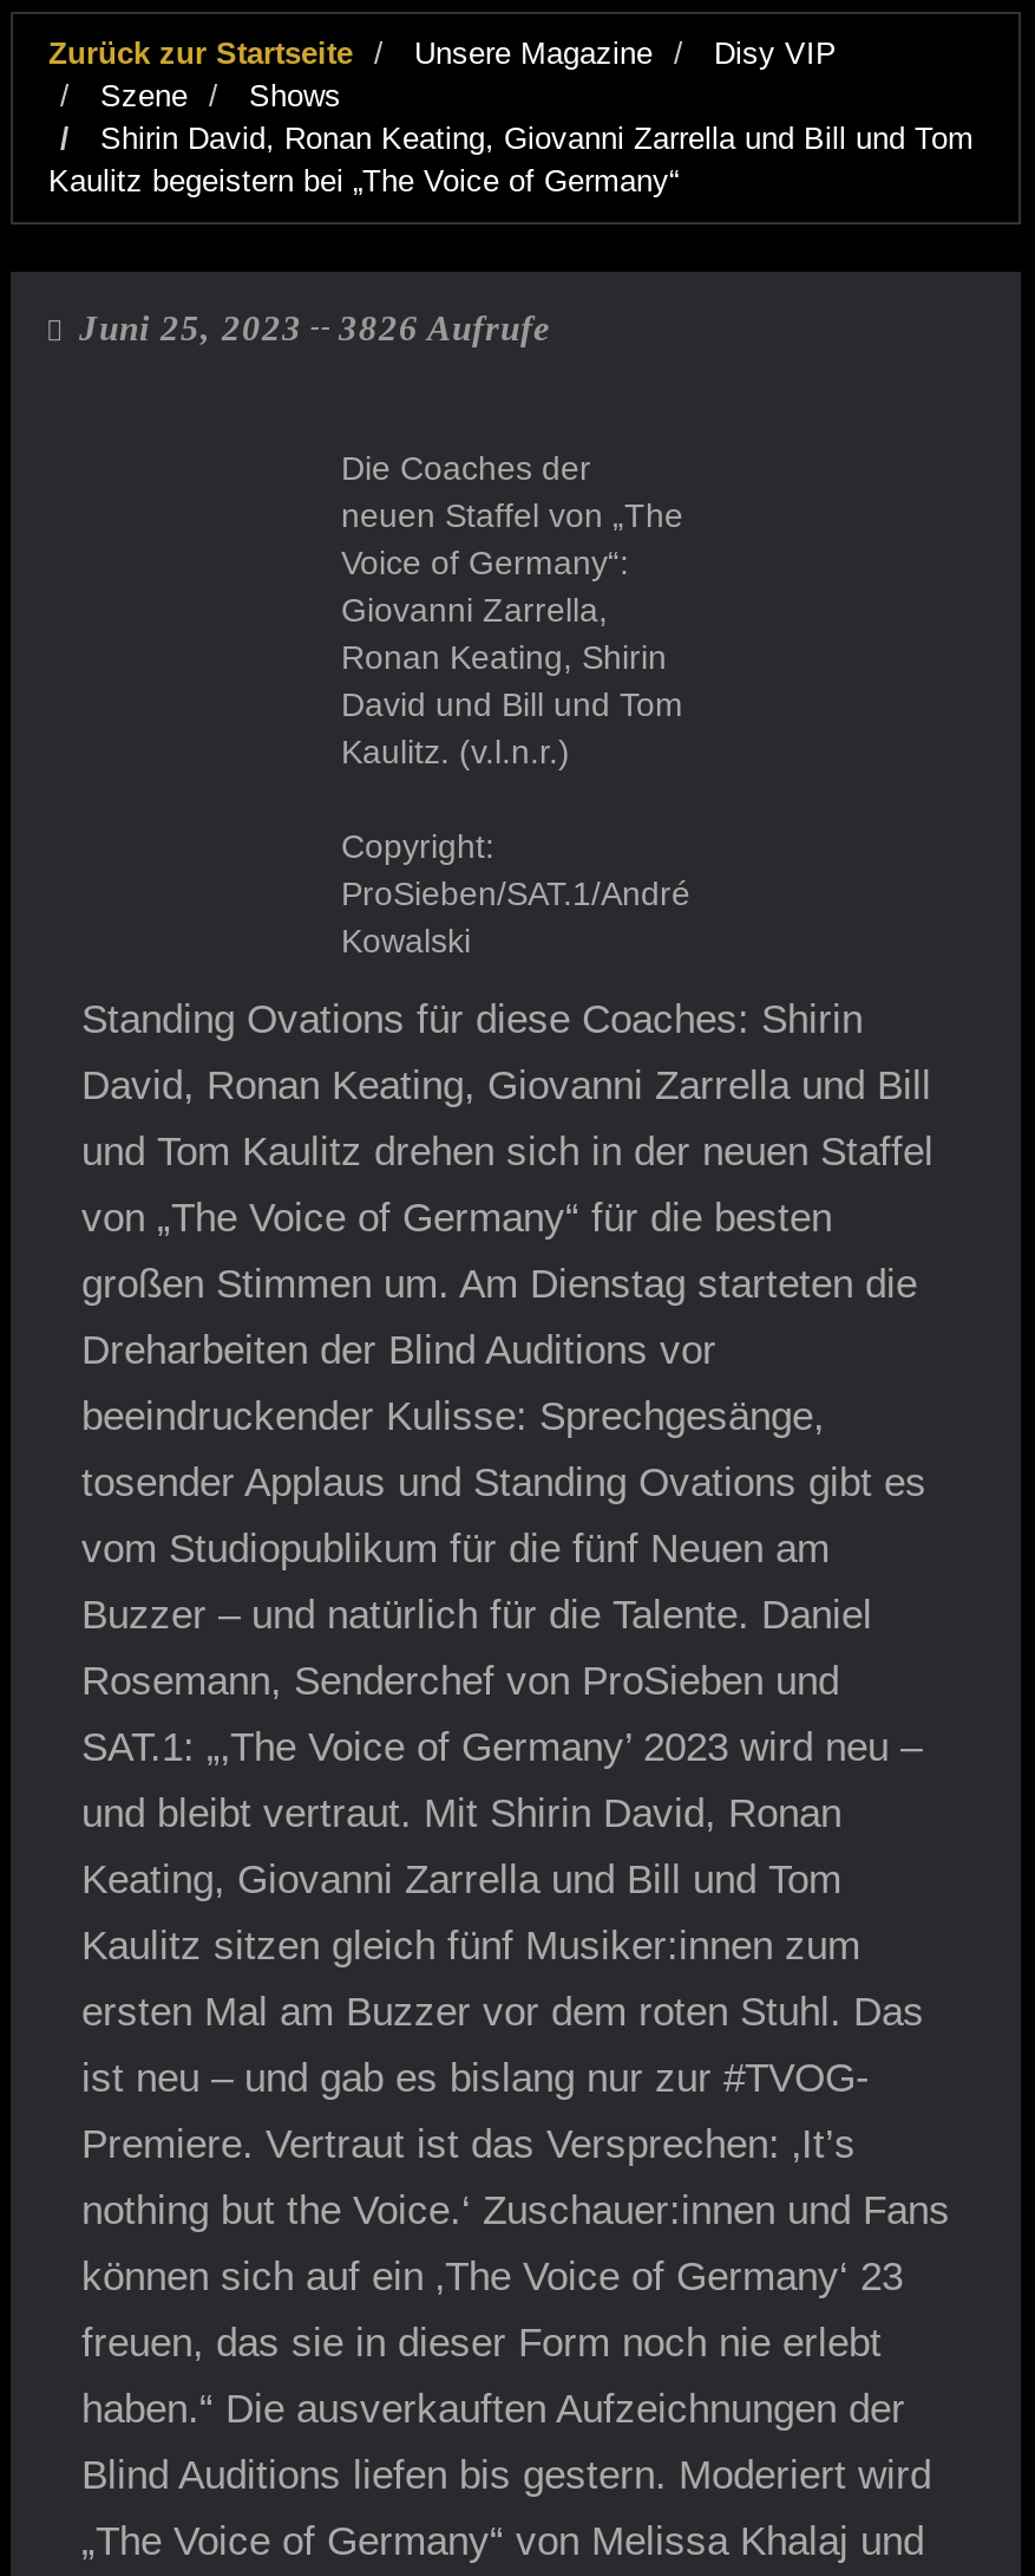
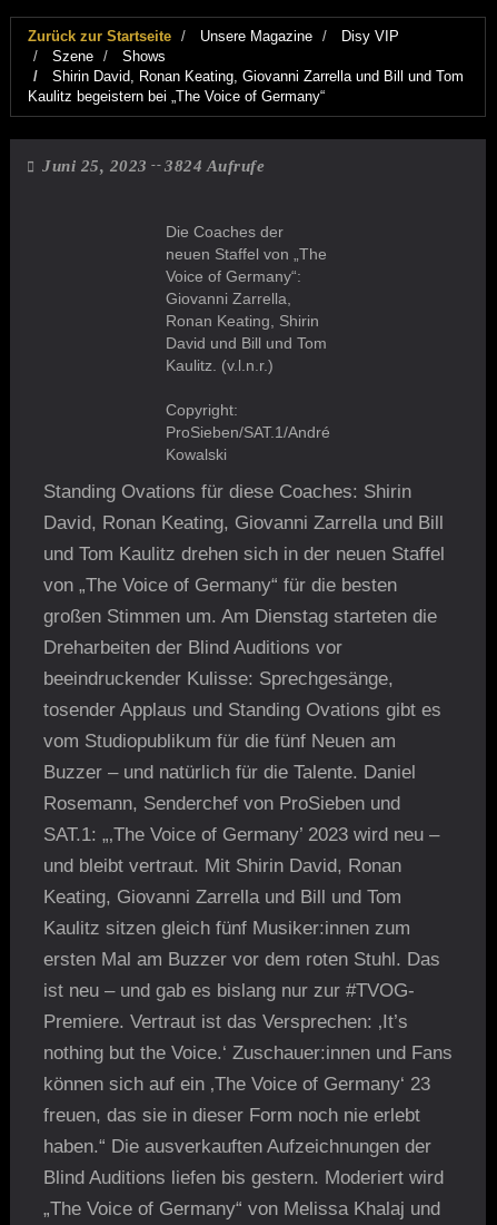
[68,308,551,346] Juni 25, 2023 3826 Aufrufe -> [37,156,265,174] Juni 25, 2023 3824 Aufrufe

